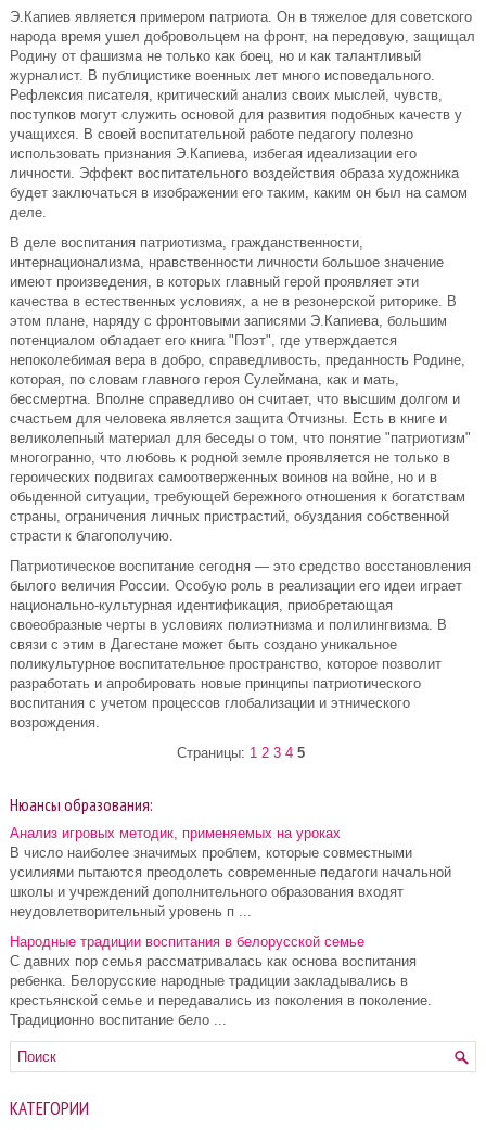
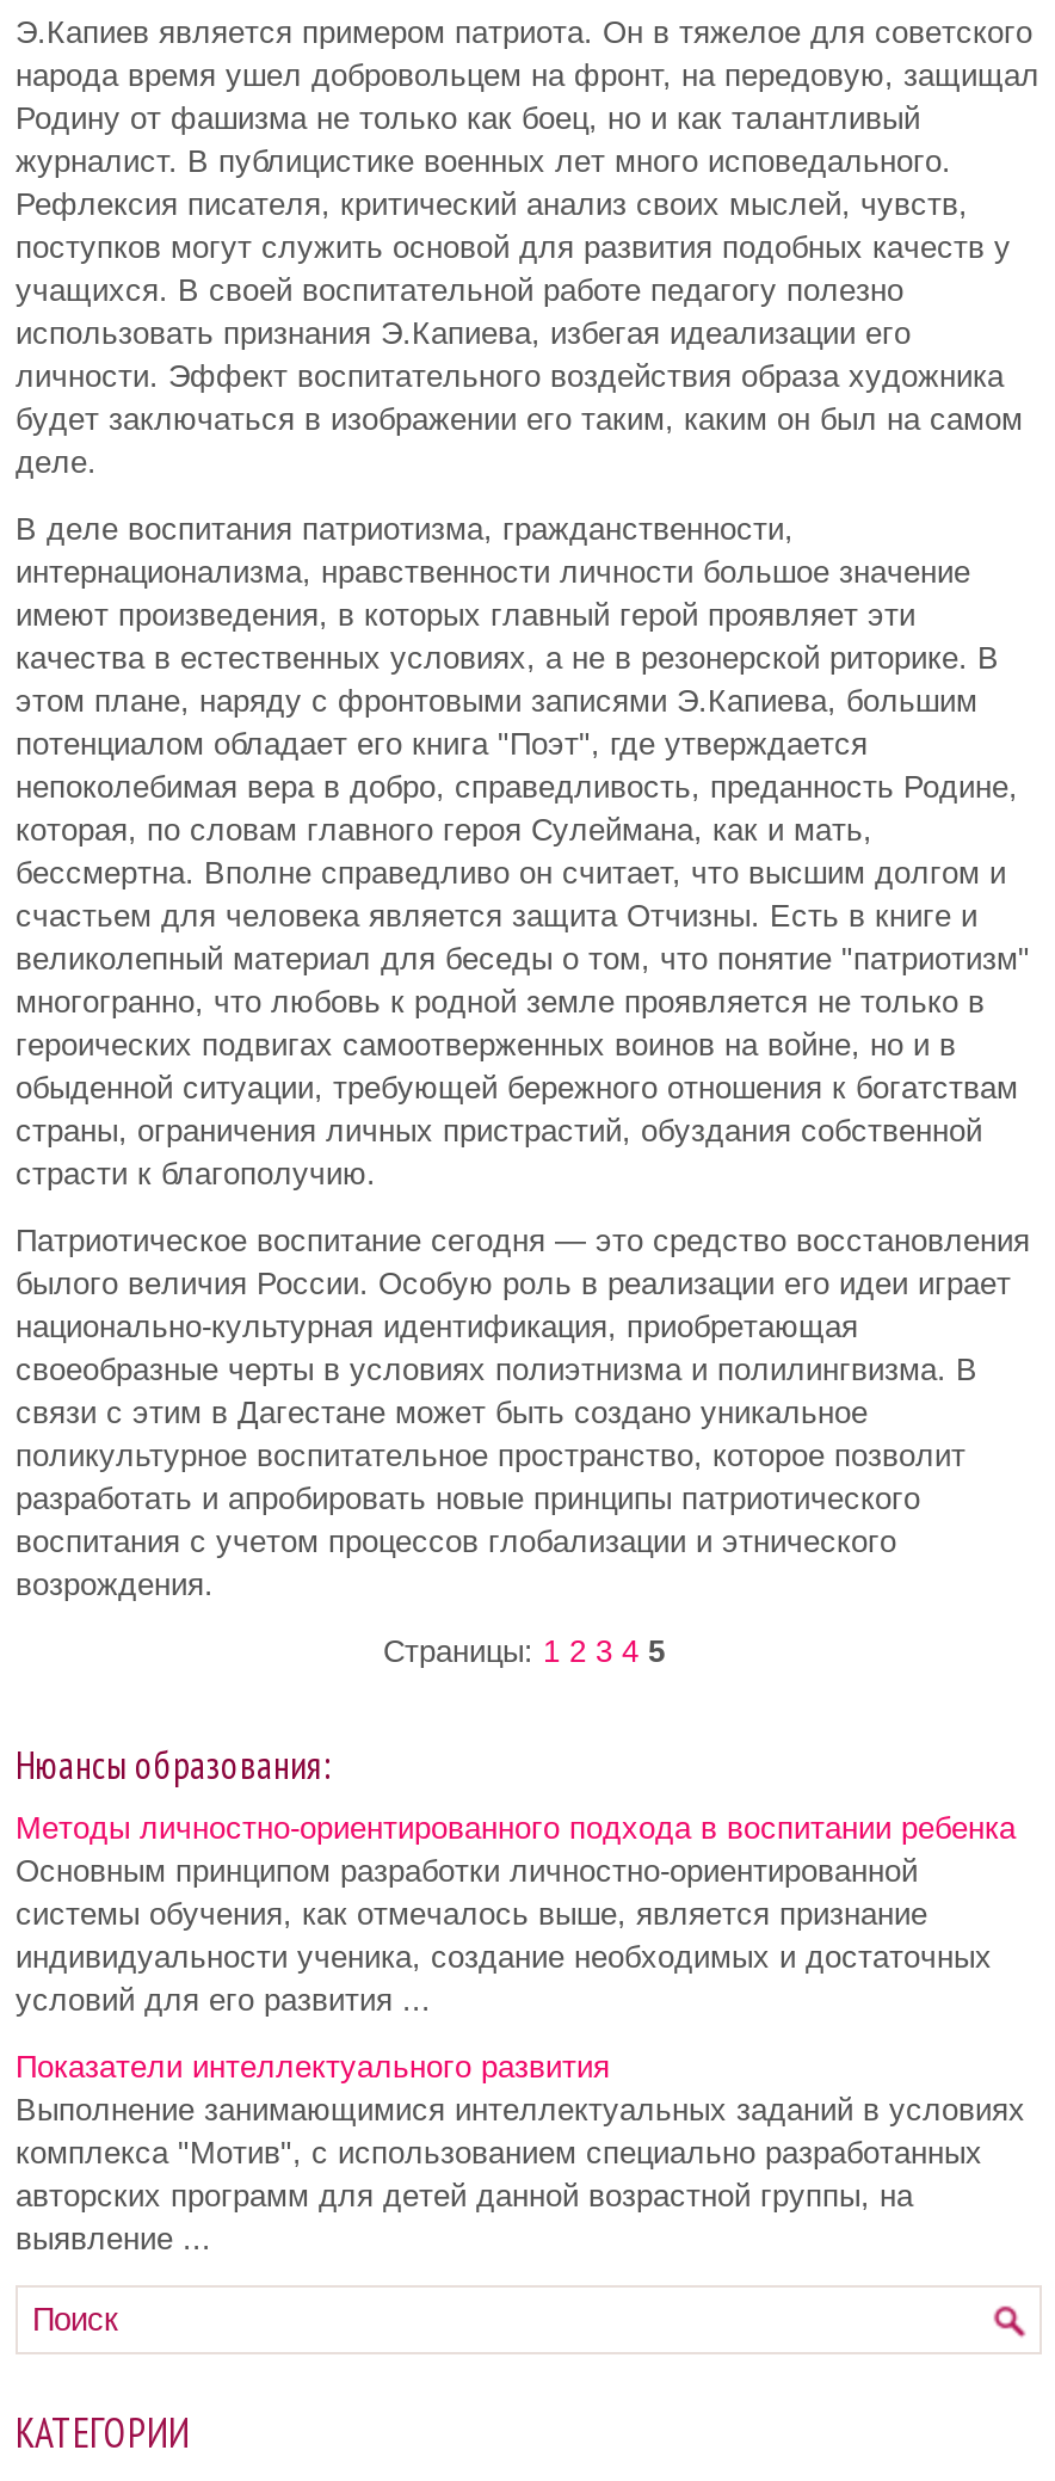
[10,825,451,919] Анализ игровых методик, применяемых на уроках | В число наиболее значимых проблем, которые совместными | усилиями пытаются преодолеть современные педагоги начальной | школы и учреждений дополнительного образования входят | неудовлетворительный уровень п ... -> [16,1810,1016,2018] Методы личностно-ориентированного подхода в воспитании ребенка | Основным принципом разработки личностно-ориентированной | системы обучения, как отмечалось выше, является признание | индивидуальности ученика, создание необходимых и достаточных | условий для его развития ...
[10,934,432,1028] Народные традиции воспитания в белорусской семье | С давних пор семья рассматривалась как основа воспитания | ребенка. Белорусские народные традиции закладывались в | крестьянской семье и передавались из поколения в поколение. | Традиционно воспитание бело ... -> [16,2049,1025,2257] Показатели интеллектуального развития | Выполнение занимающимися интеллектуальных заданий в условиях | комплекса "Мотив", с использованием специально разработанных | авторских программ для детей данной возрастной группы, на | выявление ...

